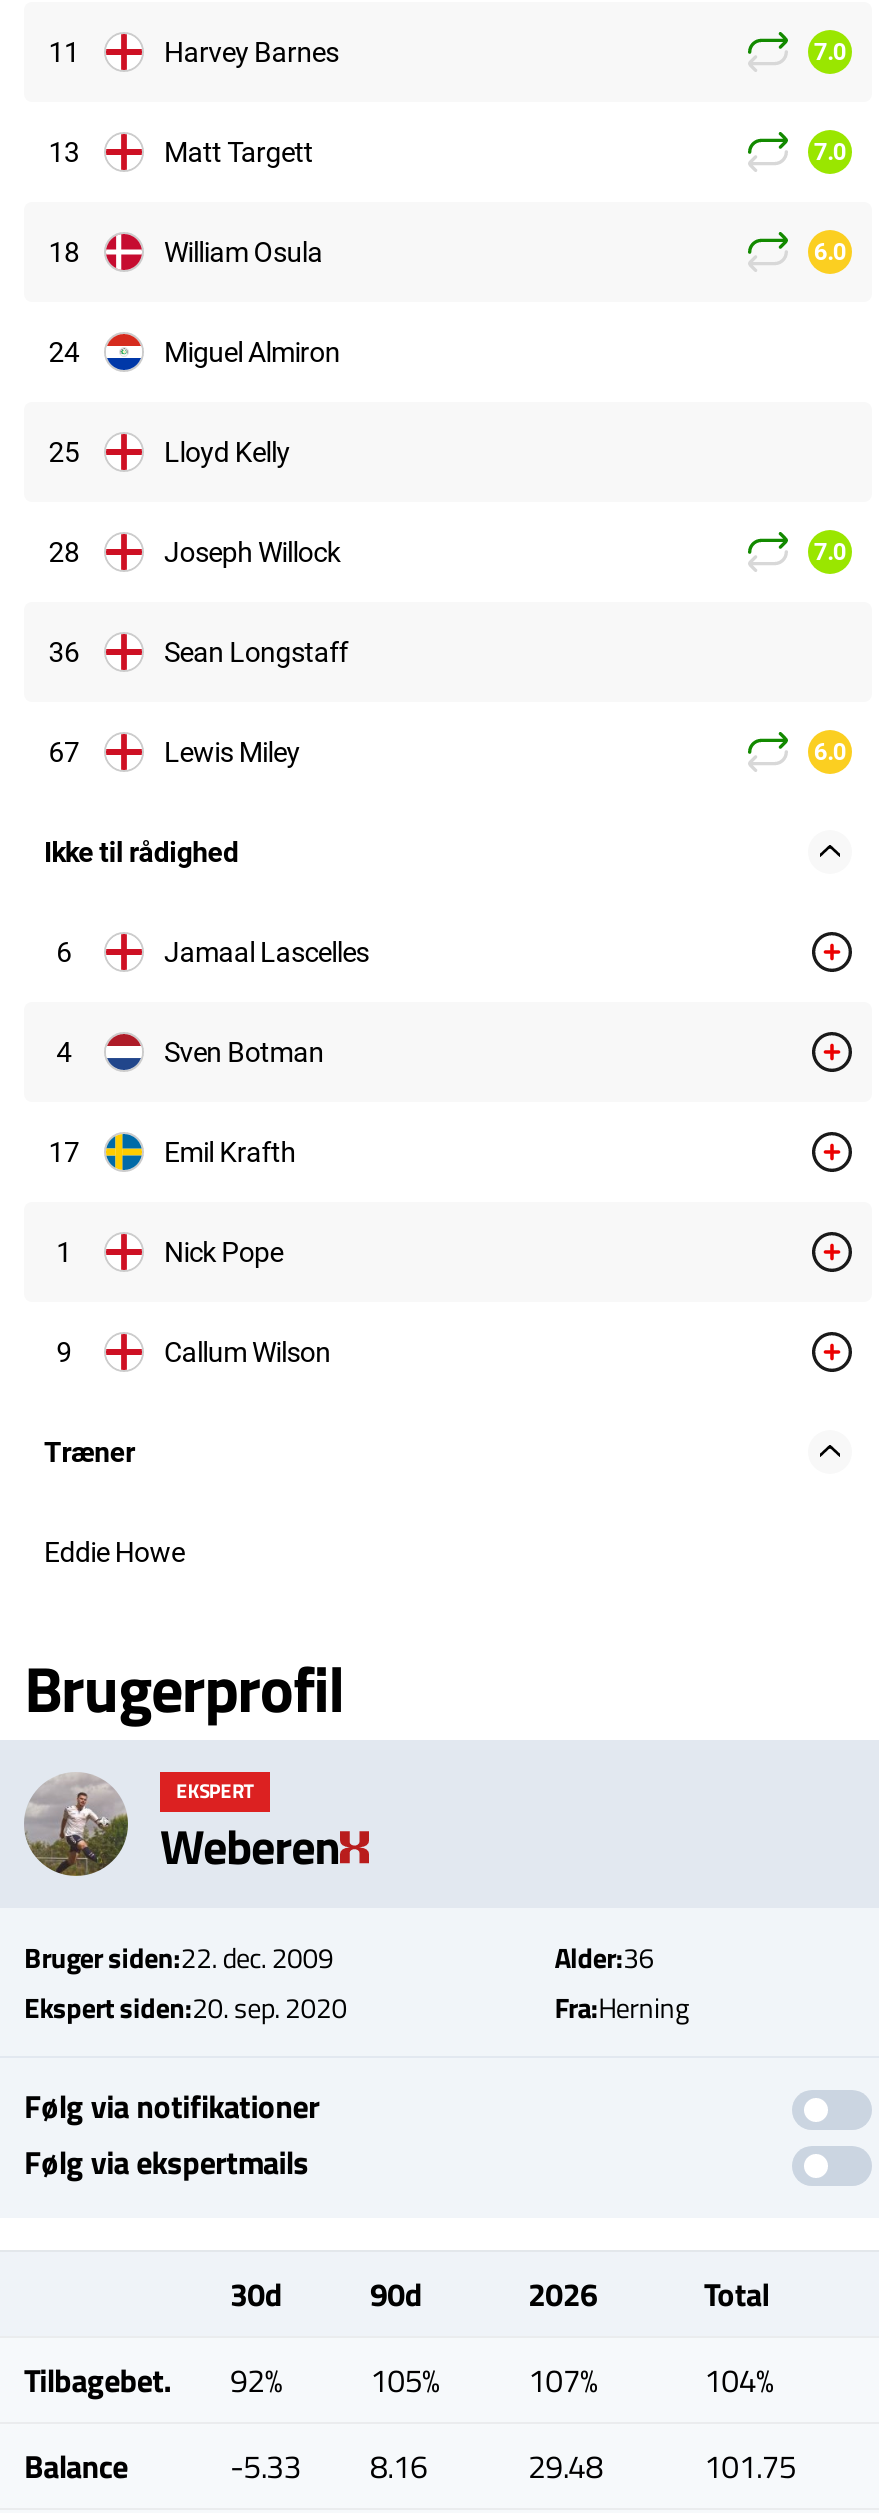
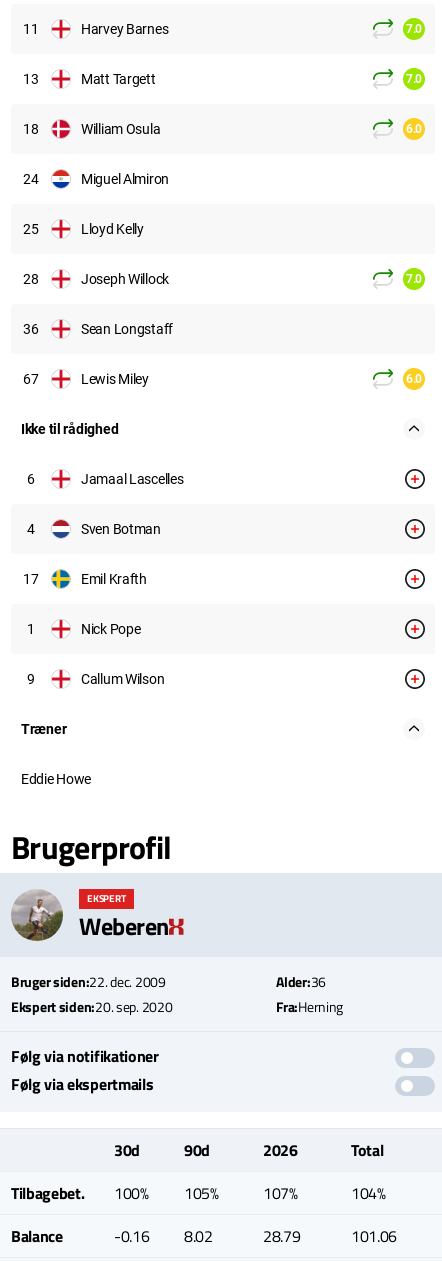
[24,2355,597,2403] Tilbagebet. 92% 105% 107% -> [11,1181,298,1205] Tilbagebet. 100% 105% 107%
[230,2441,301,2489] -5.33 -> [114,1224,149,1248] -0.16
[370,2441,427,2489] 8.16 -> [184,1224,213,1248] 8.02
[528,2441,603,2489] 29.48 -> [263,1224,300,1248] 28.79
[704,2441,796,2489] 101.75 -> [351,1224,397,1248] 101.06

